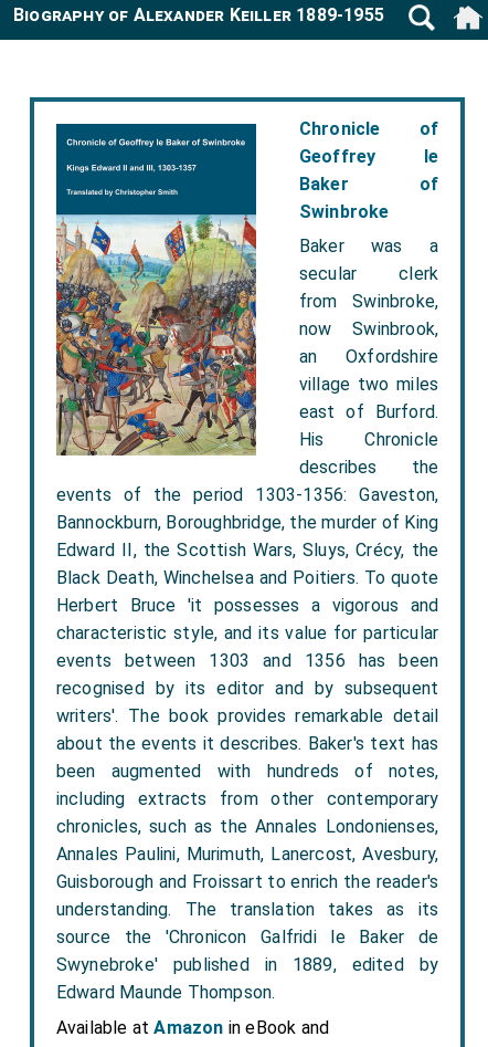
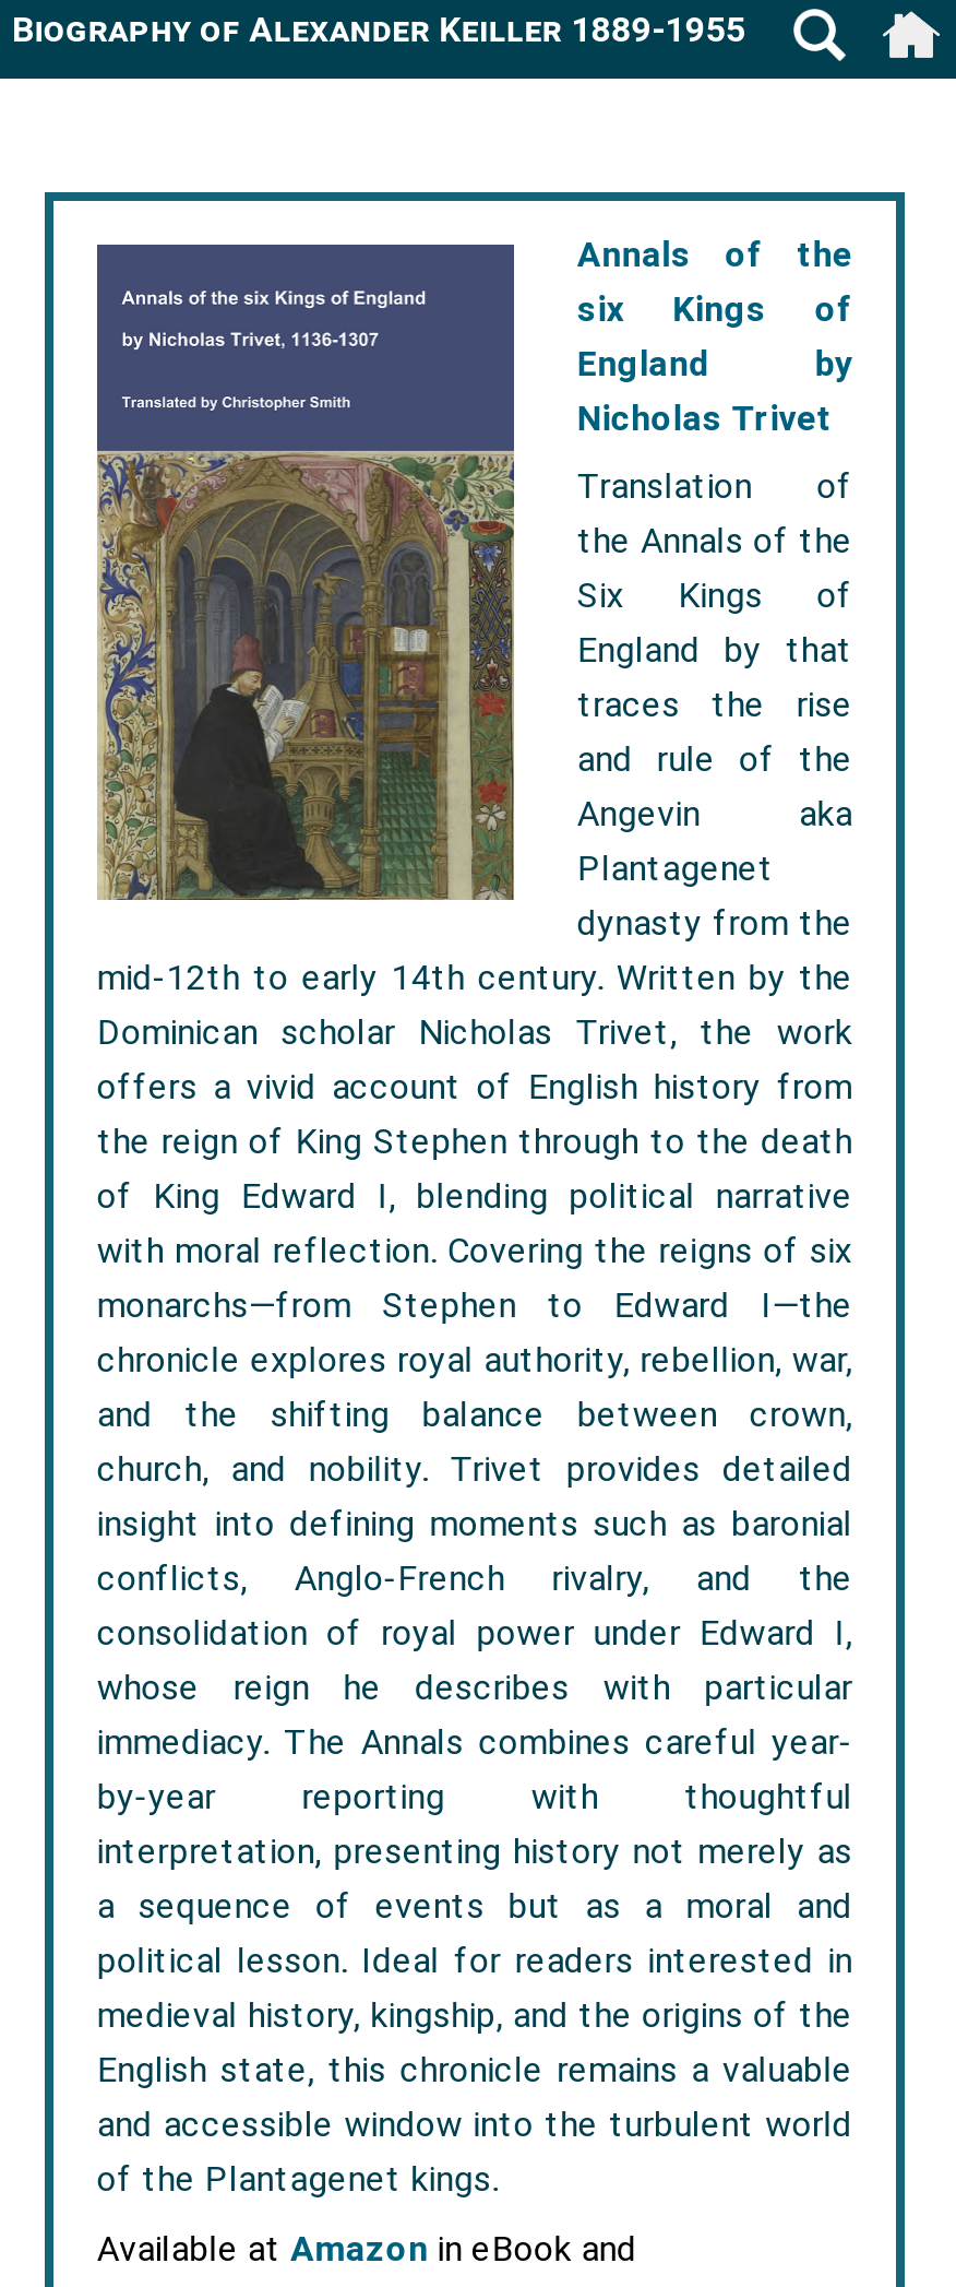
[55,124,438,1003] [image] | Baker was a | secular clerk | from Swinbroke, | now Swinbrook, | an Oxfordshire | village two miles | east of Burford. | His Chronicle | describes the | events of the period 1303-1356: Gaveston, | Bannockburn, Boroughbridge, the murder of King | Edward II, the Scottish Wars, Sluys, Crécy, the | Black Death, Winchelsea and Poitiers. To quote | Herbert Bruce 'it possesses a vigorous and | characteristic style, and its value for particular | events between 1303 and 1356 has been | recognised by its editor and by subsequent | writers'. The book provides remarkable detail | about the events it describes. Baker's text has | been augmented with hundreds of notes, | including extracts from other contemporary | chronicles, such as the Annales Londonienses, | Annales Paulini, Murimuth, Lanercost, Avesbury, | Guisborough and Froissart to enrich the reader's | understanding. The translation takes as its | source the 'Chronicon Galfridi le Baker de | Swynebroke' published in 1889, edited by | Edward Maunde Thompson. -> [97,242,853,2200] [image] | Translation of | the Annals of the | Six Kings of | England by that | traces the rise | and rule of the | Angevin aka | Plantagenet | dynasty from the | mid-12th to early 14th century. Written by the | Dominican scholar Nicholas Trivet, the work | offers a vivid account of English history from | the reign of King Stephen through to the death | of King Edward I, blending political narrative | with moral reflection. Covering the reigns of six | monarchs—from Stephen to Edward I—the | chronicle explores royal authority, rebellion, war, | and the shifting balance between crown, | church, and nobility. Trivet provides detailed | insight into defining moments such as baronial | conflicts, Anglo-French rivalry, and the | consolidation of royal power under Edward I, | whose reign he describes with particular | immediacy. The Annals combines careful year- | by-year reporting with thoughtful | interpretation, presenting history not merely as | a sequence of events but as a moral and | political lesson. Ideal for readers interested in | medieval history, kingship, and the origins of the | English state, this chronicle remains a valuable | and accessible window into the turbulent world | of the Plantagenet kings.
[299,118,438,222] Chronicle of | Geoffrey le | Baker of | Swinbroke -> [577,234,853,439] Annals of the | six Kings of | England by | Nicholas Trivet

